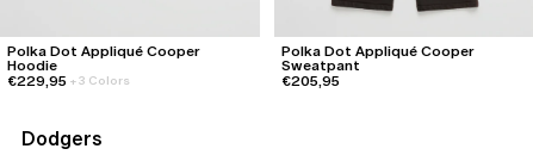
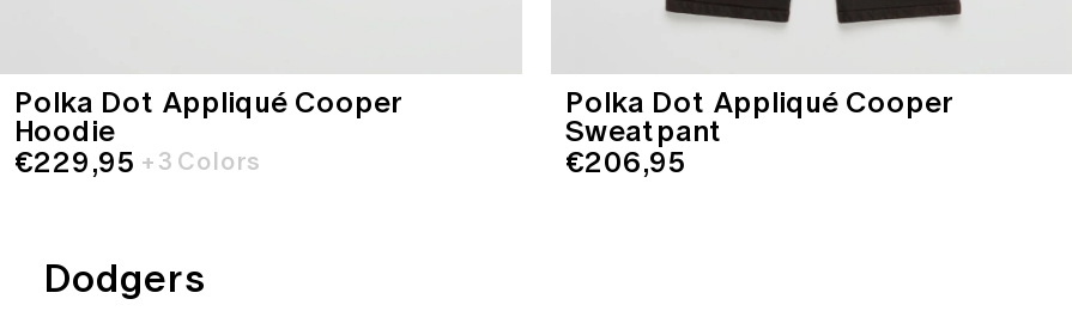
[281,73,340,90] €205,95 -> [565,146,685,180] €206,95

